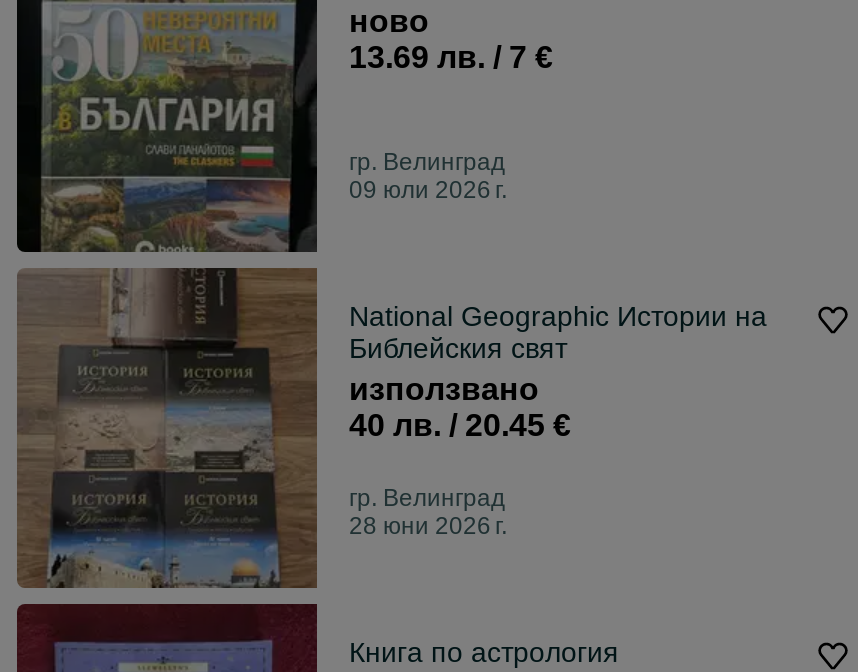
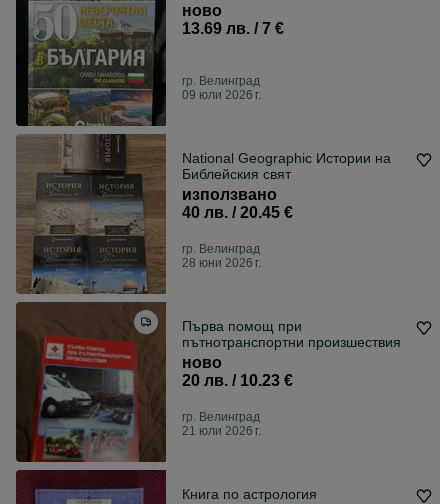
none -> [16,302,401,463] [image] | Първа помощ при | пътнотранспортни произшествия | ново | 20 лв. / 10.23 € | гр. Велинград | 21 юли 2026 г.

